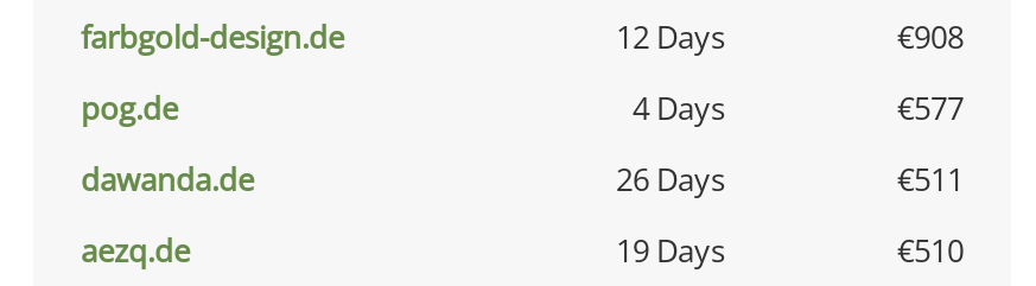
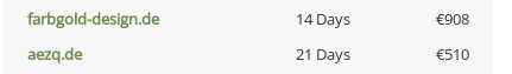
[616,15,725,58] 12 Days -> [295,8,350,29] 14 Days
[81,87,964,201] pog.de | 4 Days | €577 | dawanda.de | 26 Days | €511 -> none
[616,229,725,272] 19 Days -> [295,43,350,65] 21 Days

